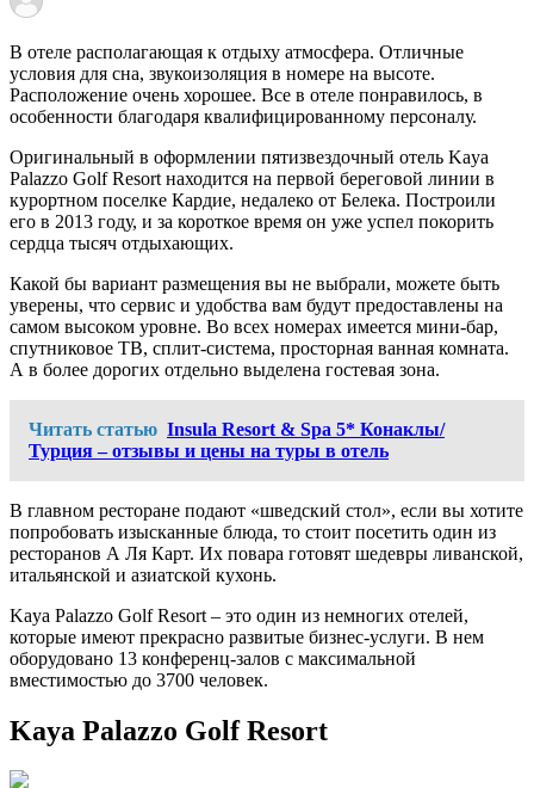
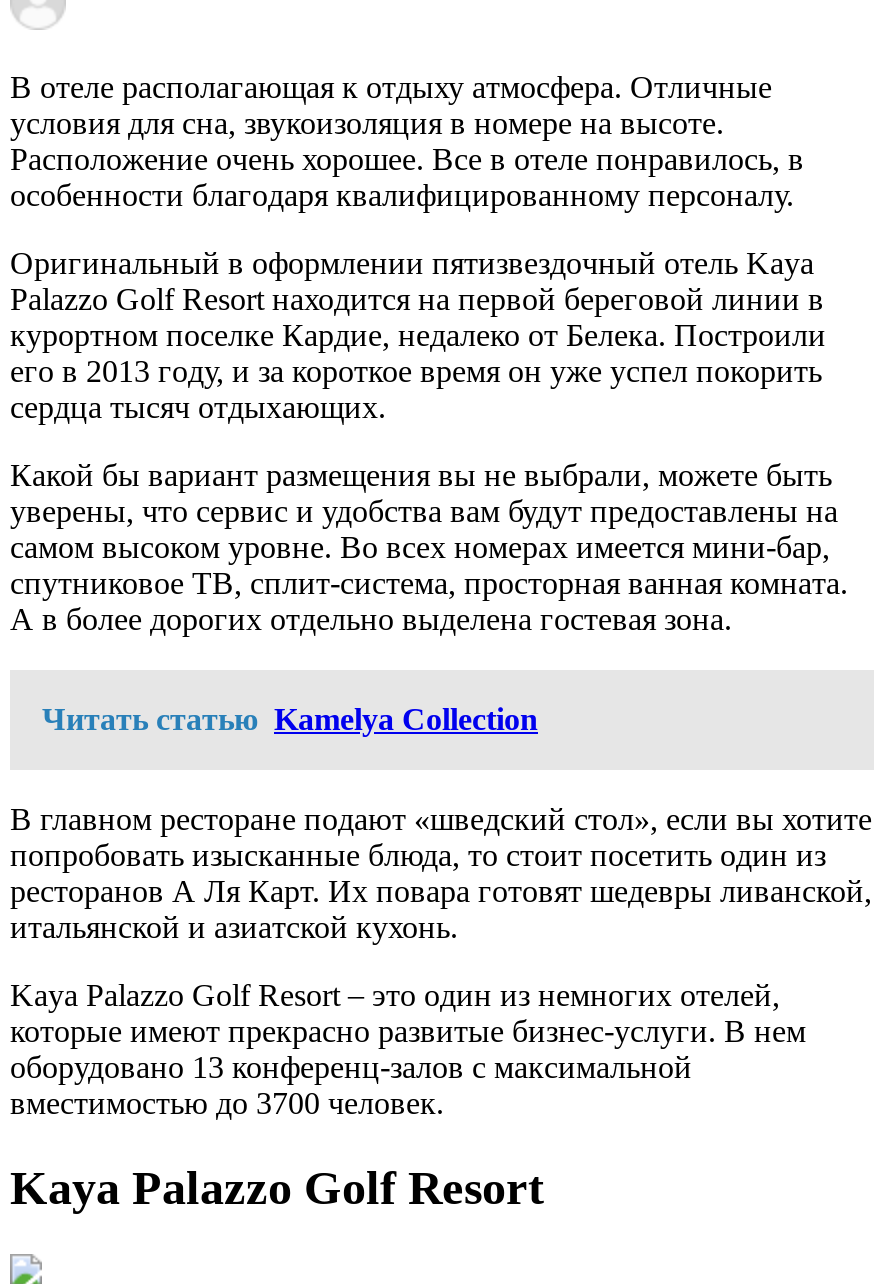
[29,419,445,461] Читать статью Insula Resort & Spa 5* Конаклы/ | Турция – отзывы и цены на туры в отель -> [42,701,538,735] Читать статью Kamelya Collection

